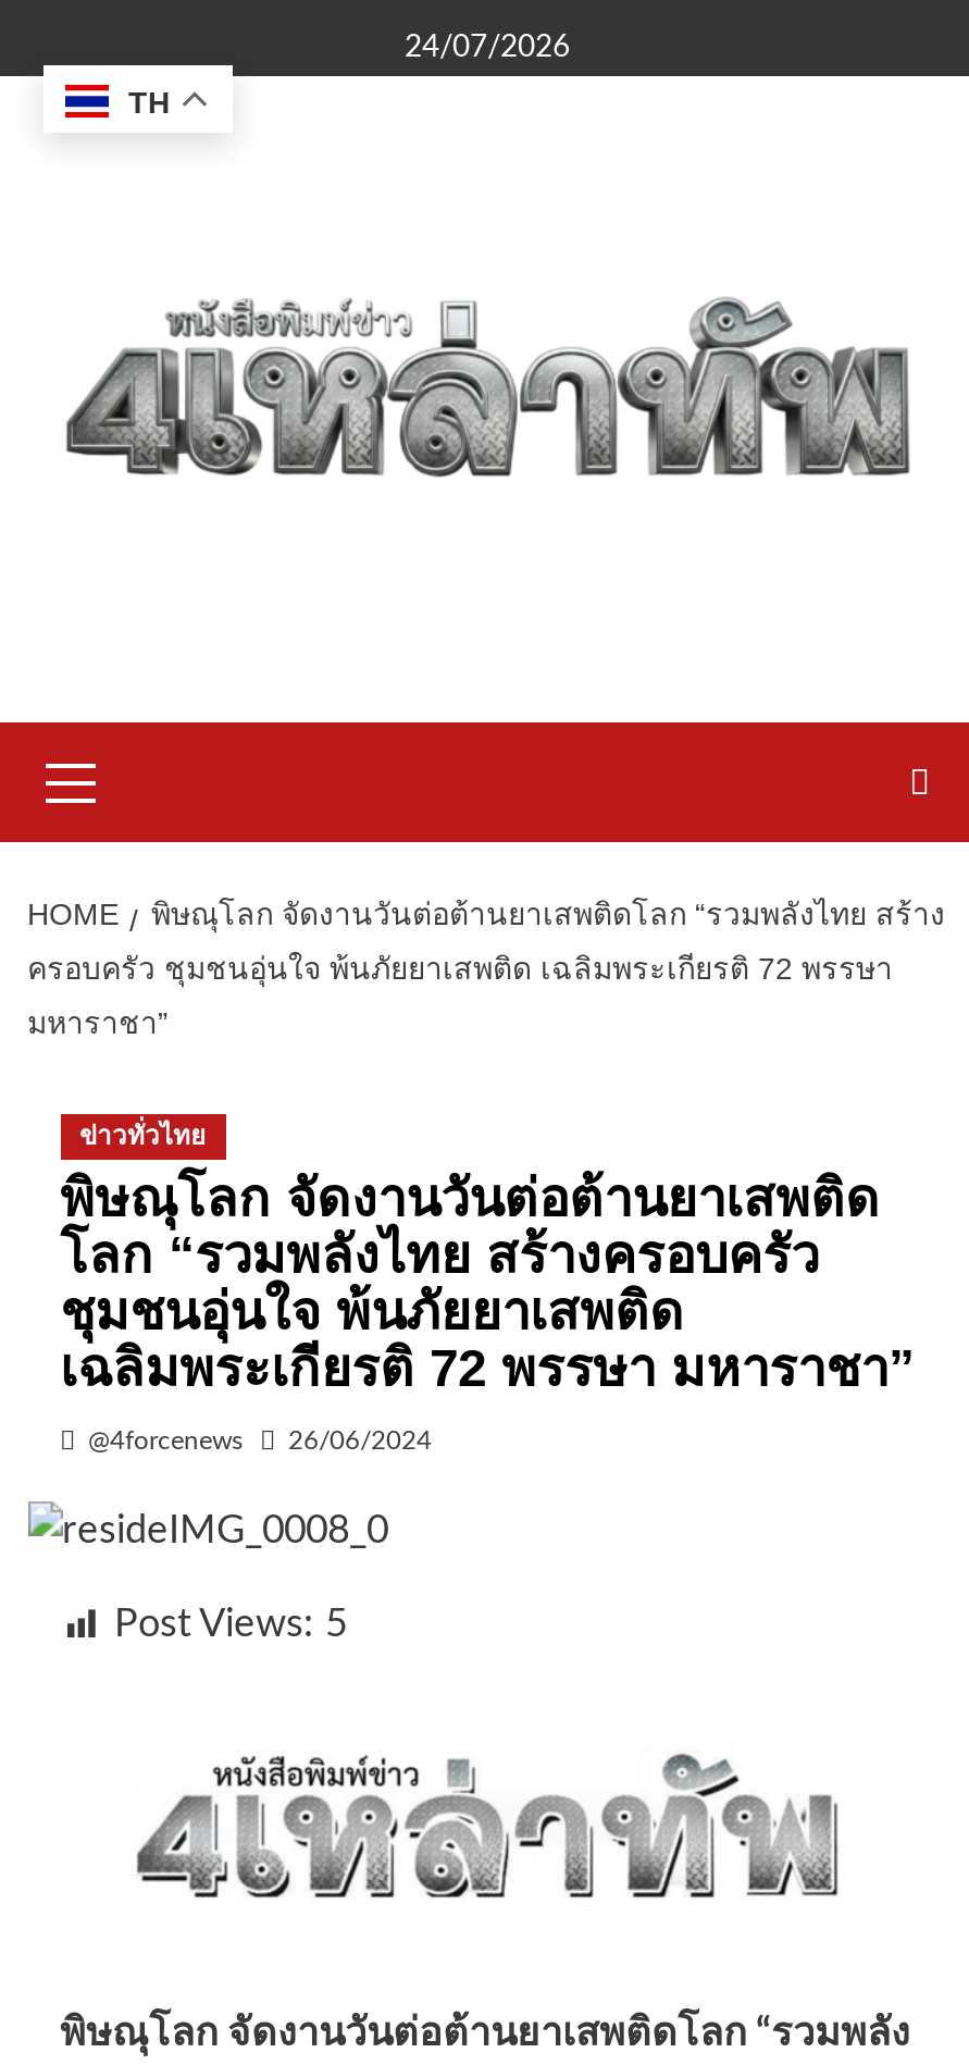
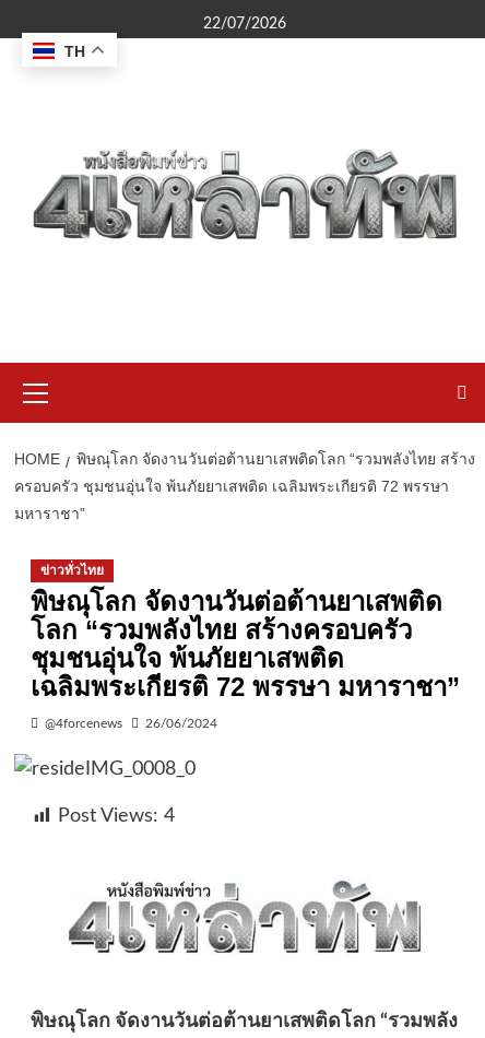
[405,33,570,63] 24/07/2026 -> [203,16,286,32] 22/07/2026
[114,1607,347,1646] Post Views: 5 -> [57,807,174,826] Post Views: 4

